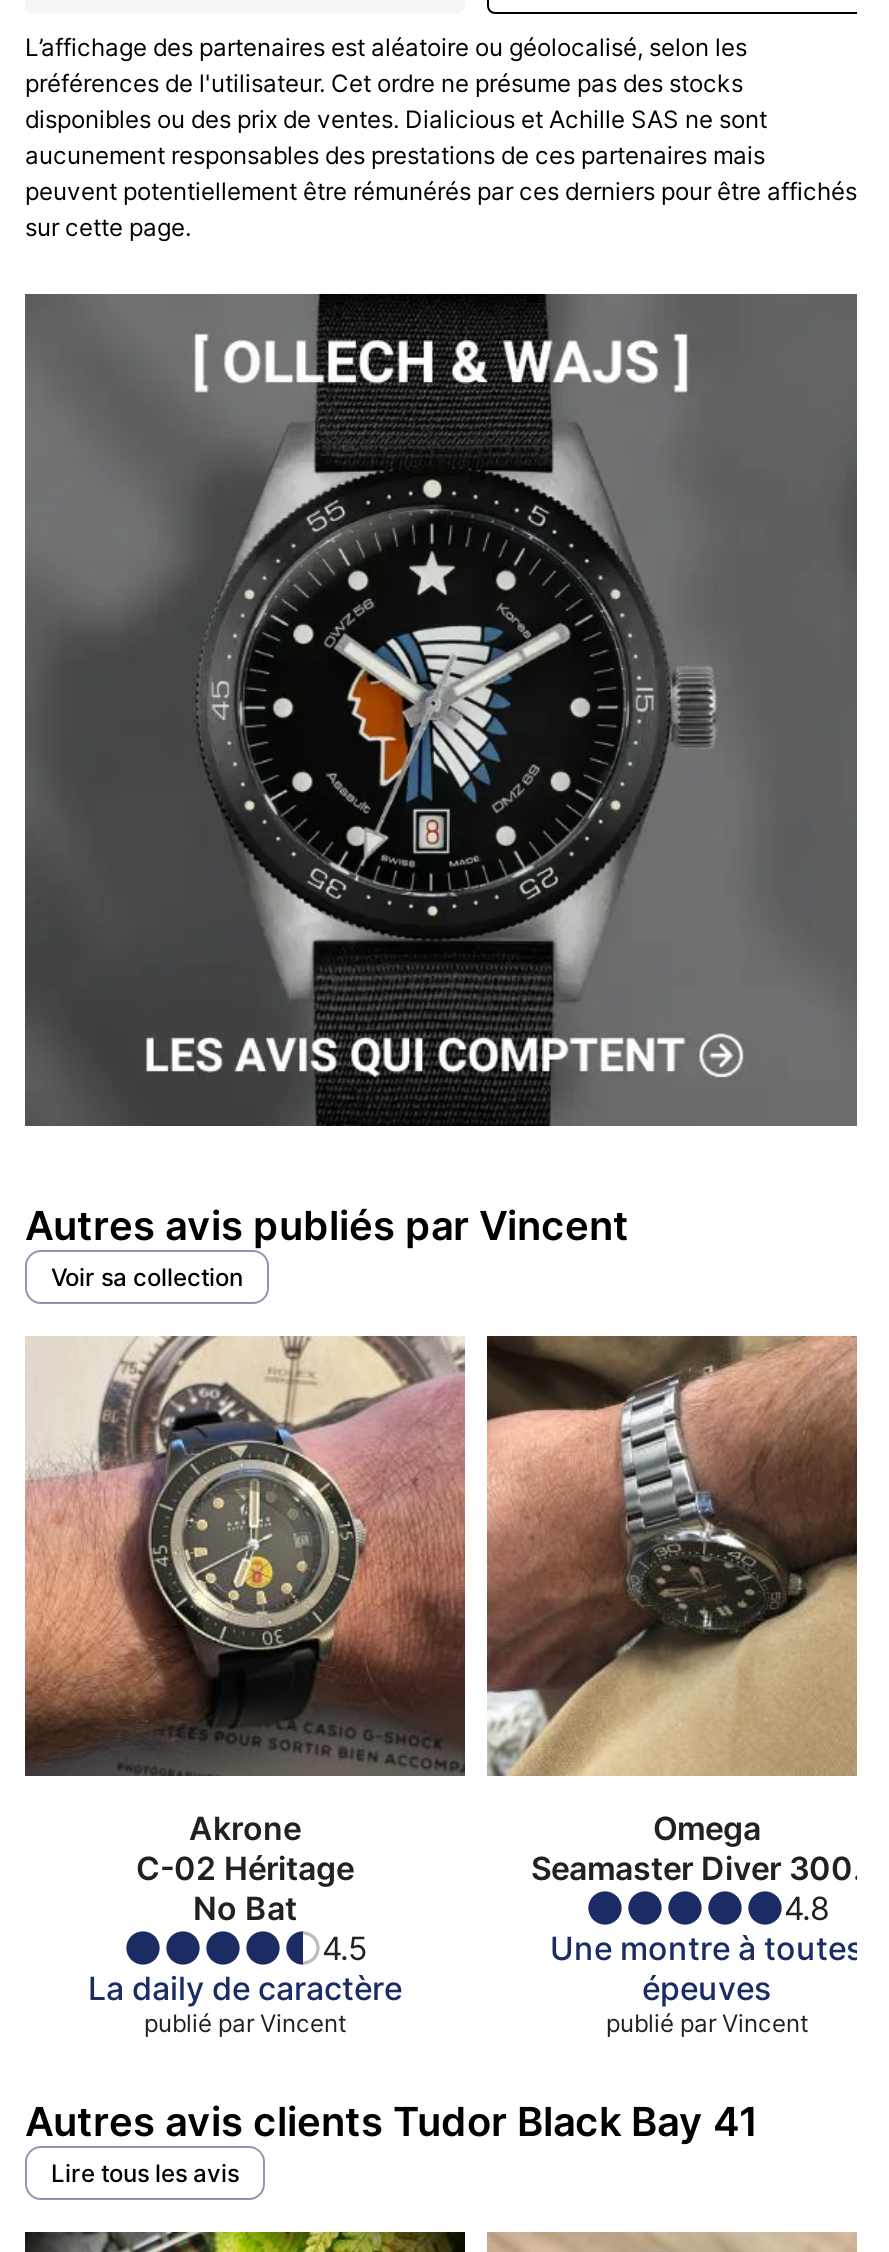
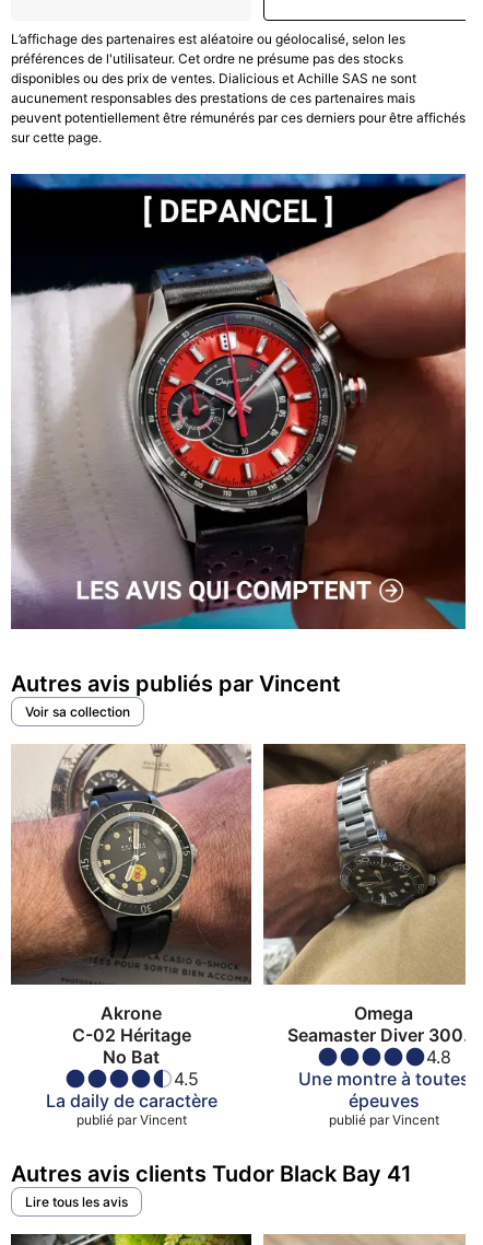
[23,292,859,1128] [image] -> [10,173,467,630] [image]

